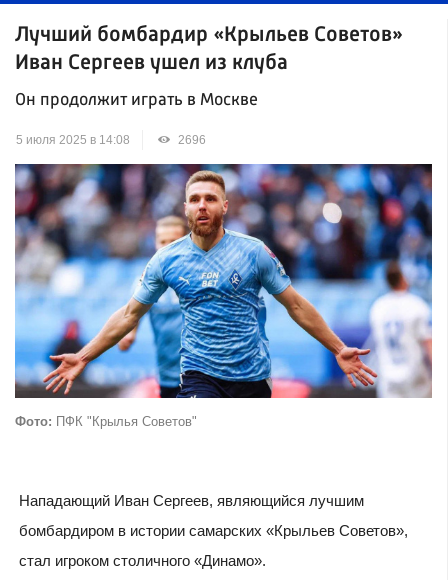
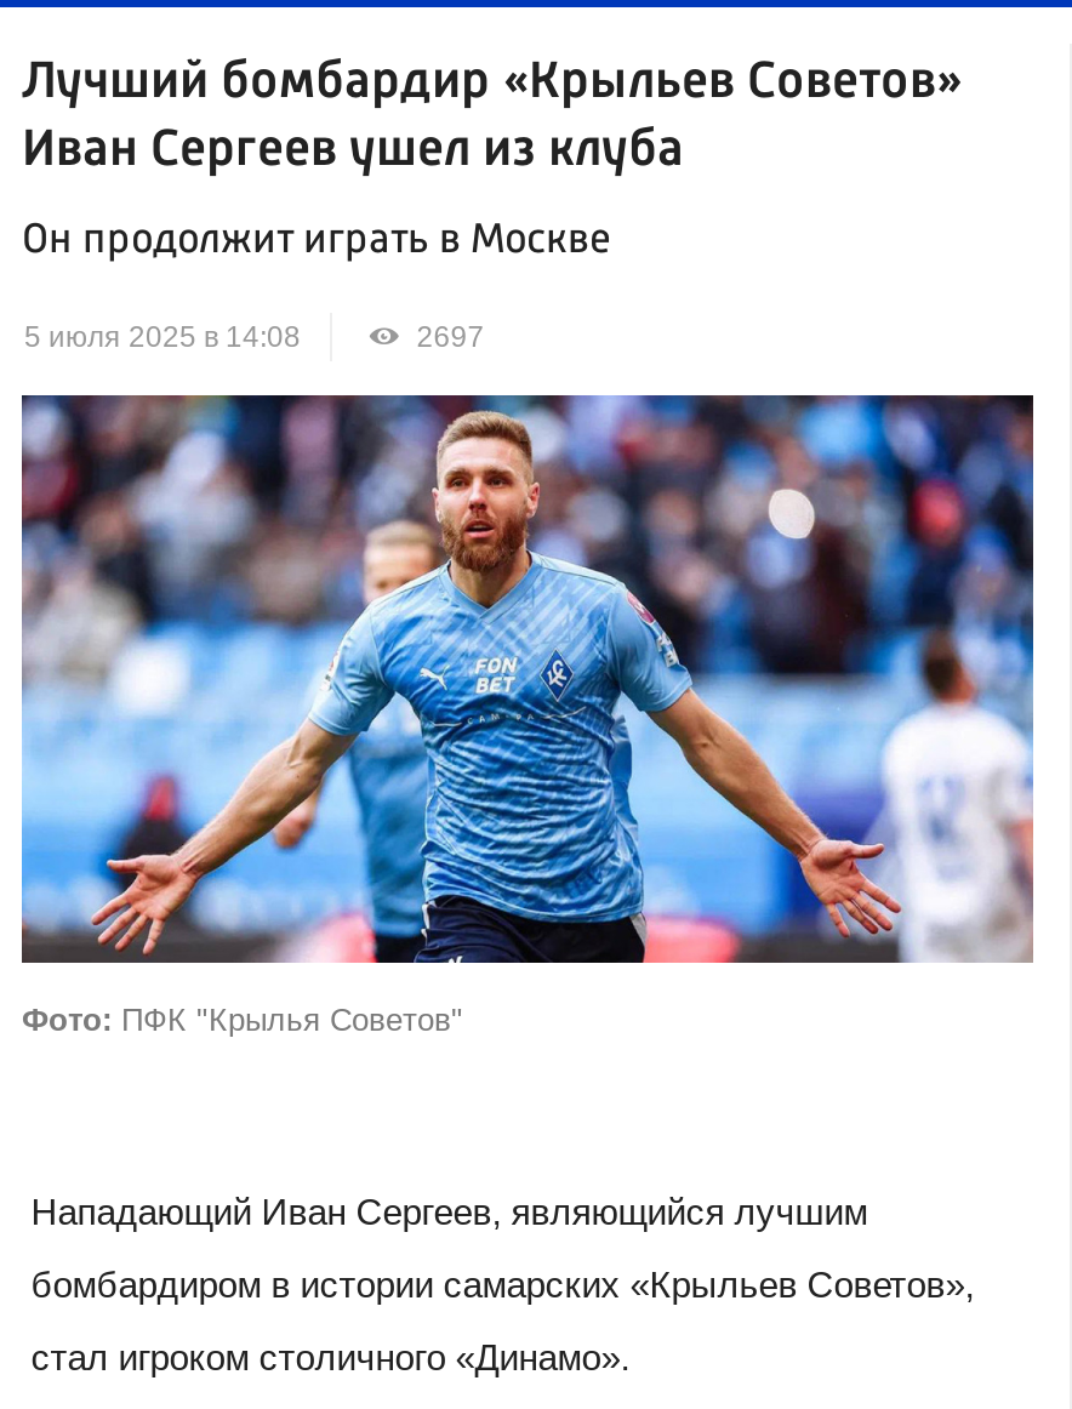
[175,133,206,147] 2696 -> [409,321,484,355] 2697

